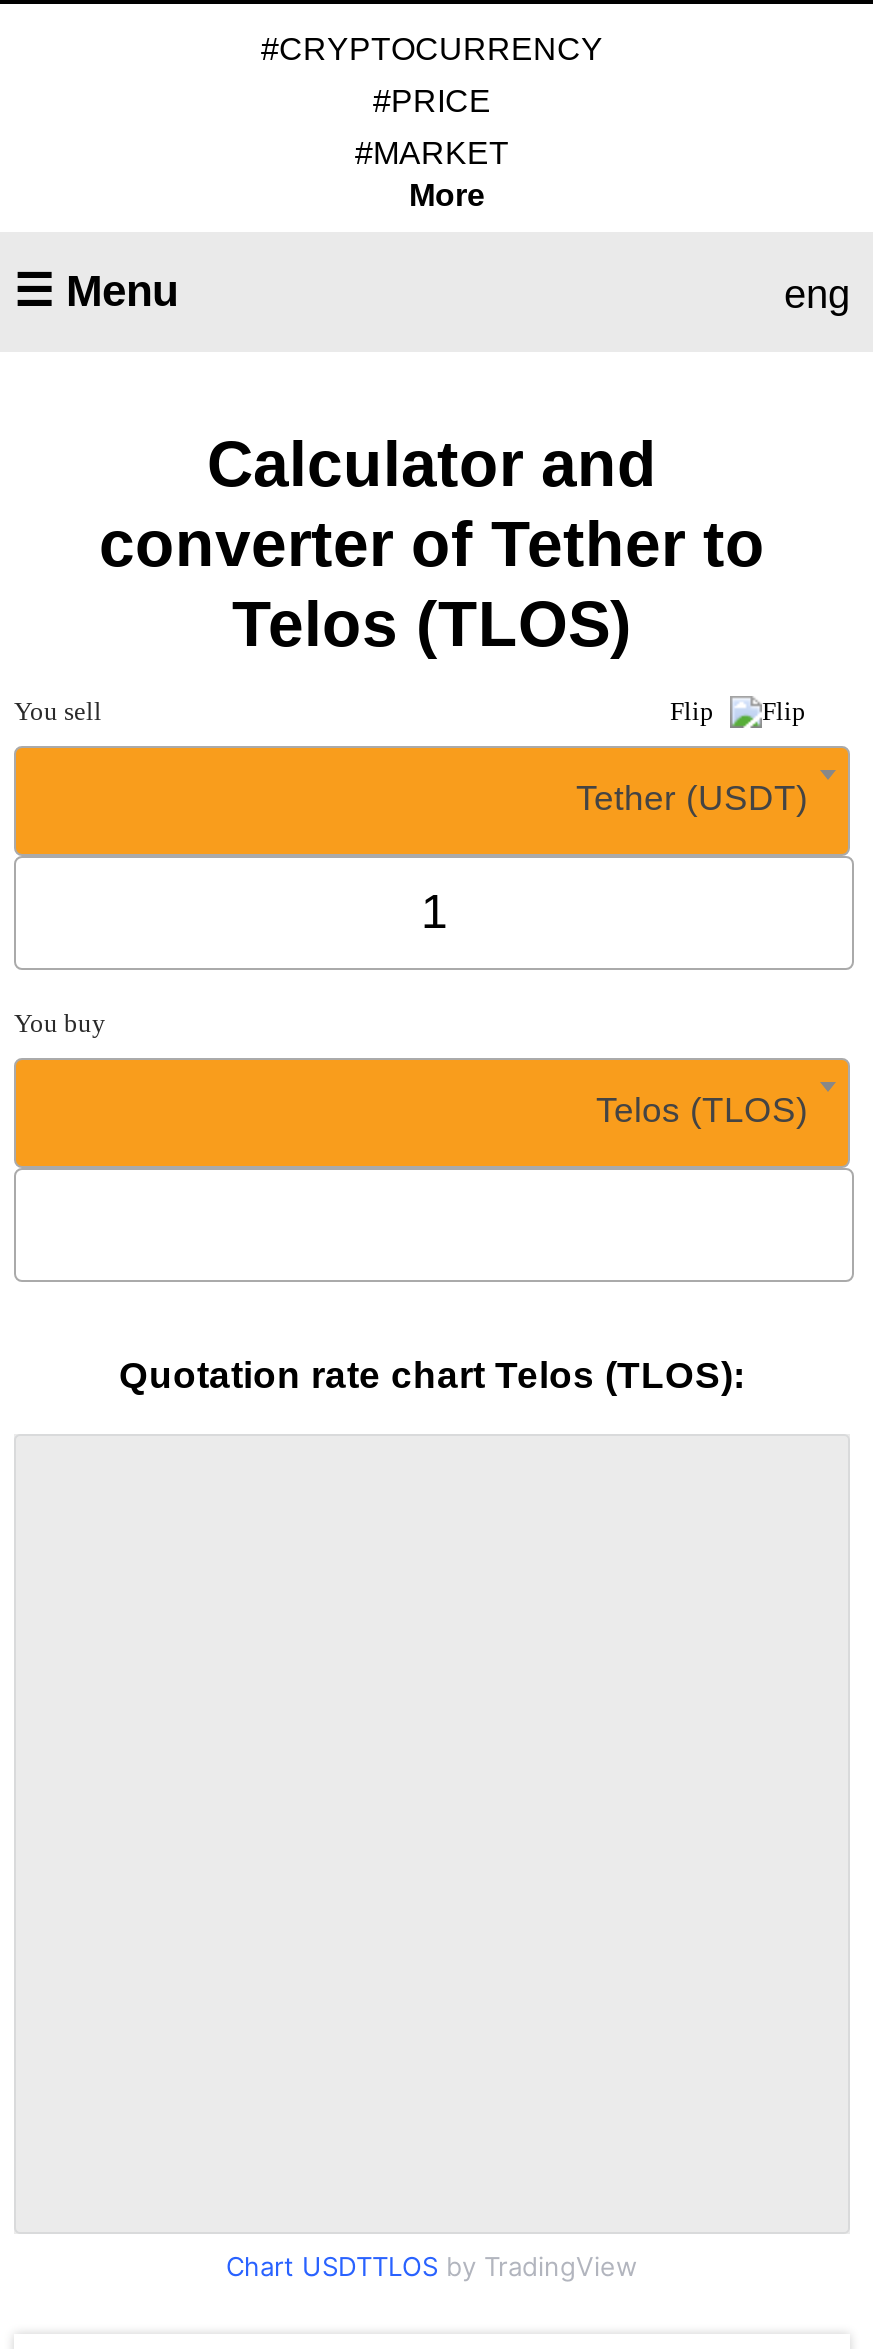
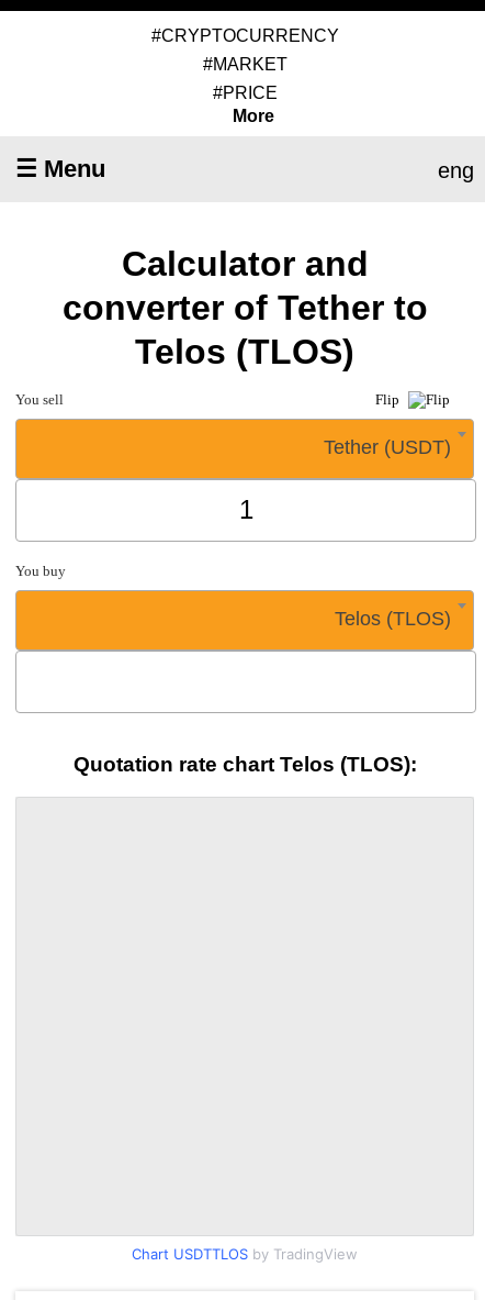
moved [373,83,491,117] -> [212,83,277,102]: #PRICE
moved [355,135,509,169] -> [202,55,287,73]: #MARKET

